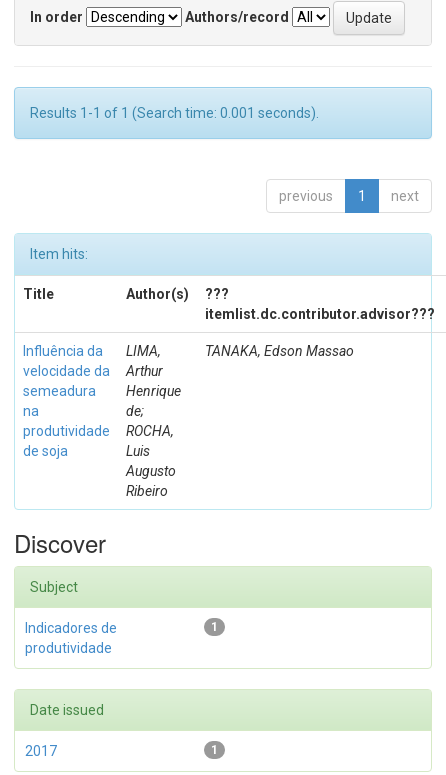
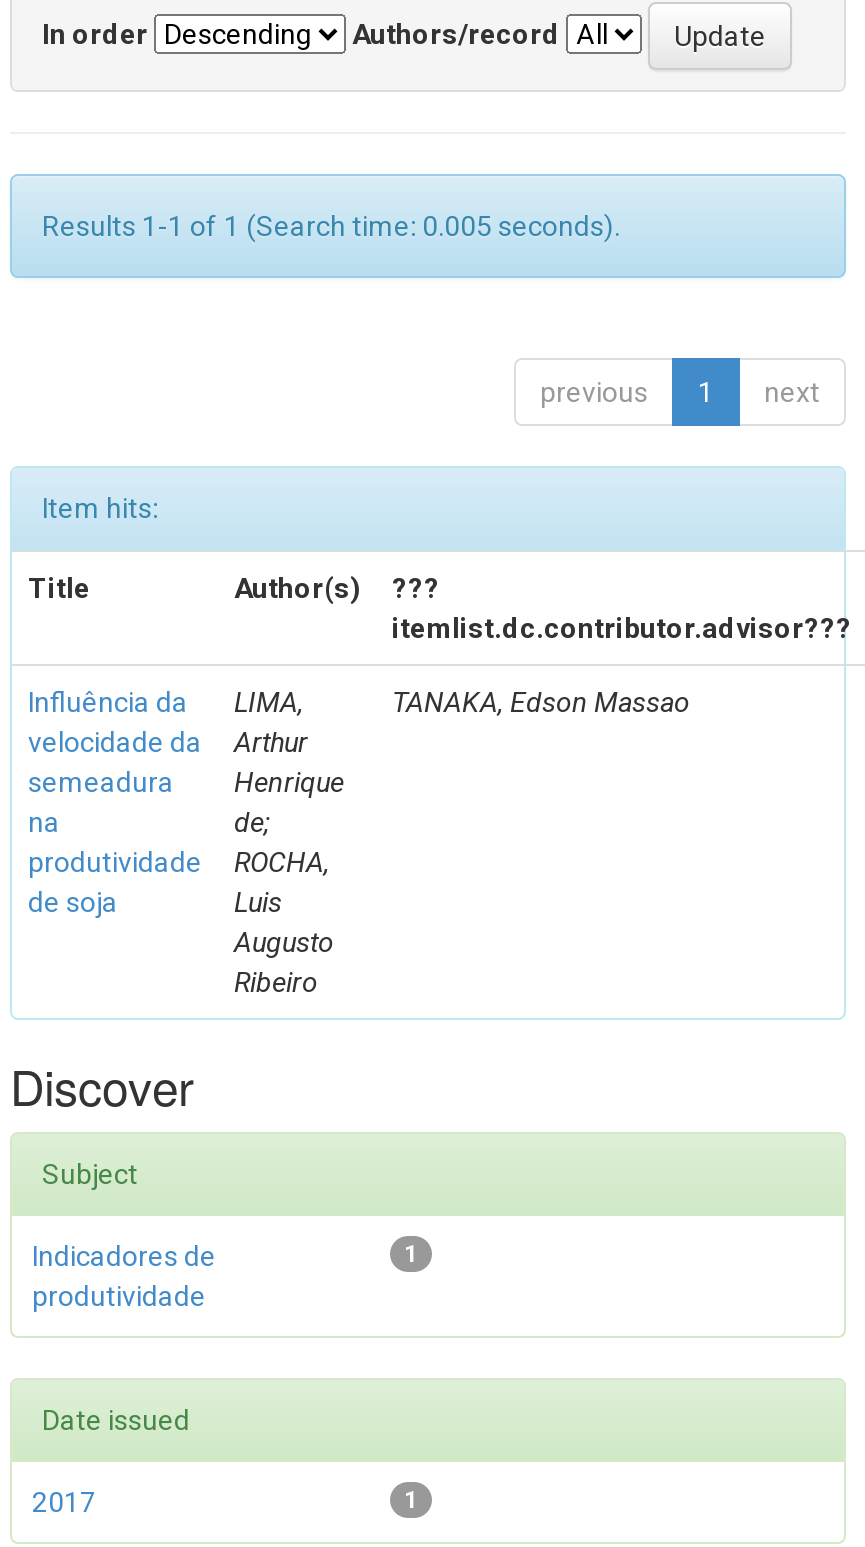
[30,105,319,121] Results 1-1 of 1 (Search time: 0.001 seconds). -> [42,210,620,242] Results 1-1 of 1 (Search time: 0.005 seconds).

